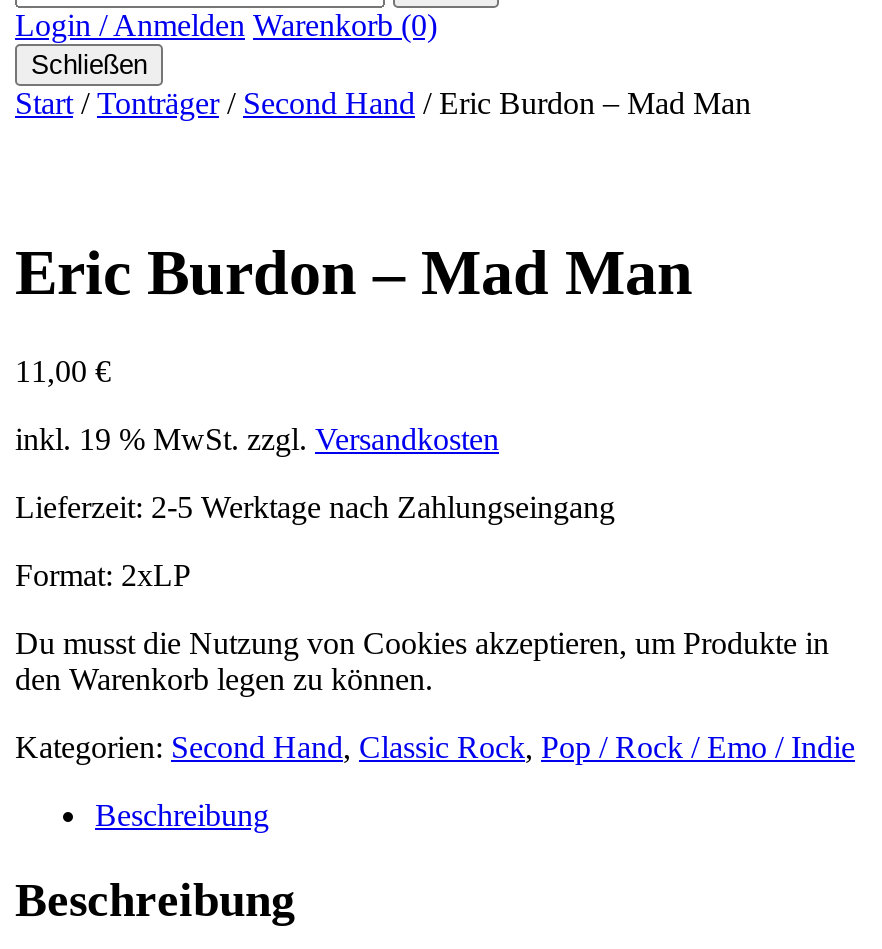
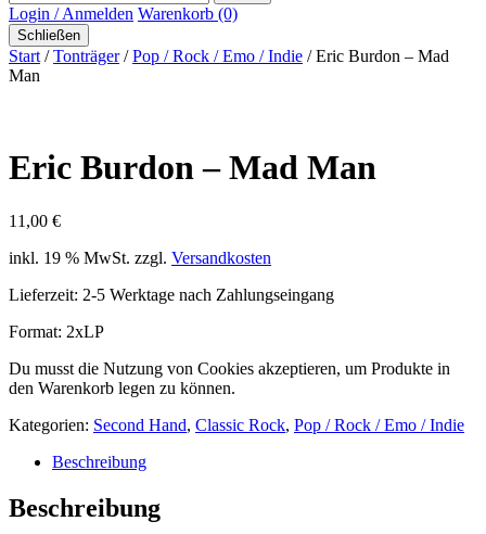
[15,86,751,120] Start/Tonträger / Second Hand / Eric Burdon – Mad Man -> [9,47,449,85] Start/Tonträger / Pop / Rock / Emo / Indie / Eric Burdon – Mad | Man

